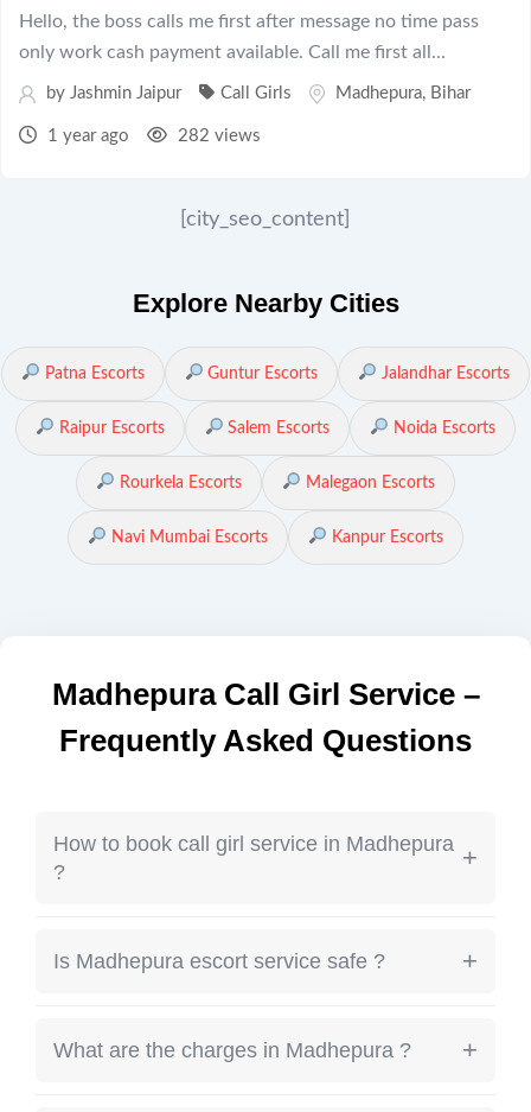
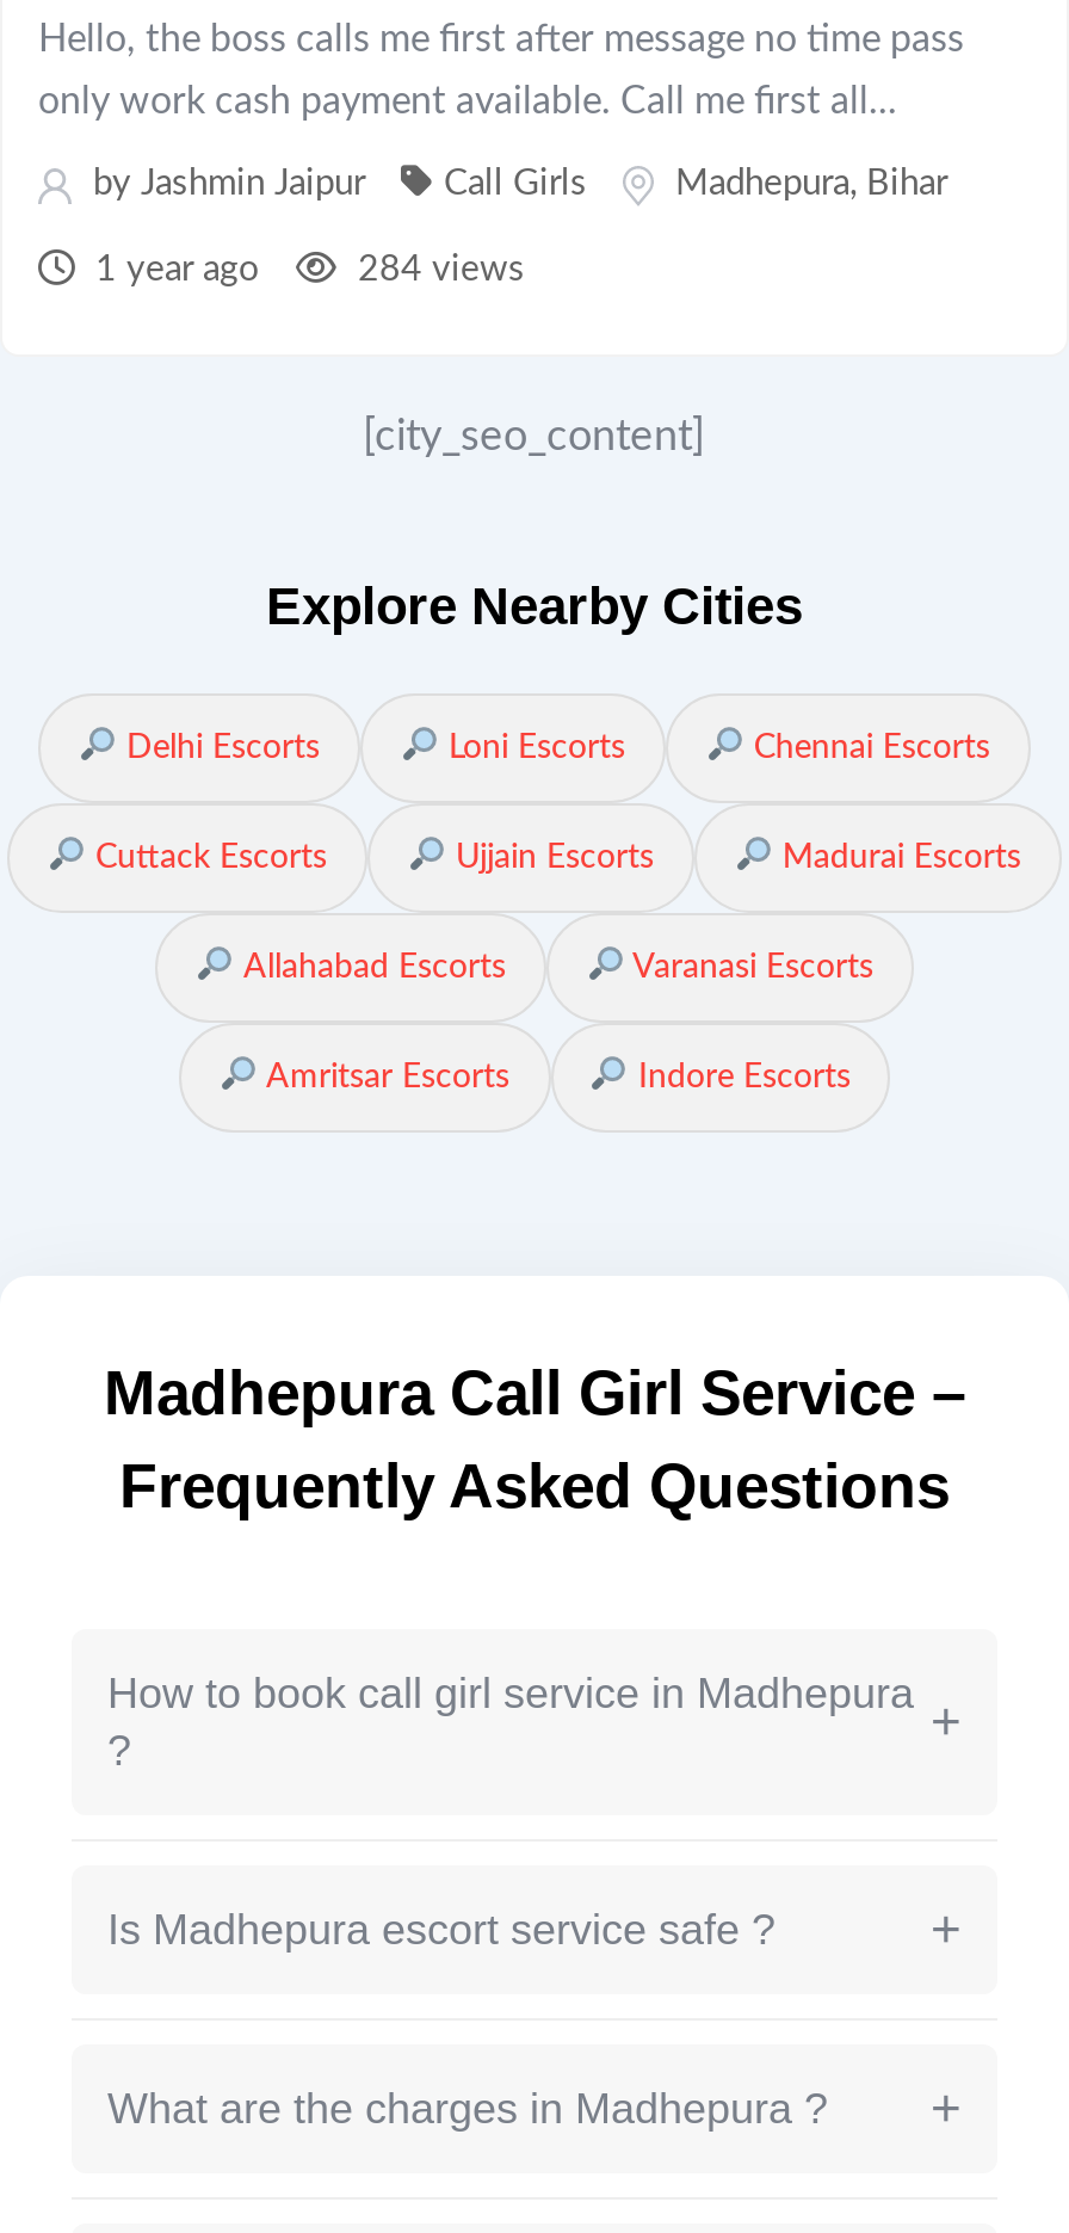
[173,127,261,145] 282 views -> [348,252,525,288] 284 views
[40,366,510,382] Patna Escorts | Guntur Escorts | Jalandhar Escorts -> [117,732,990,765] Delhi Escorts | Loni Escorts | Chennai Escorts
[54,420,496,437] Raipur Escorts | Salem Escorts | Noida Escorts -> [86,841,1021,875] Cuttack Escorts | Ujjain Escorts | Madurai Escorts
[115,475,435,491] Rourkela Escorts | Malegaon Escorts -> [234,951,873,985] Allahabad Escorts | Varanasi Escorts
[107,529,443,546] Navi Mumbai Escorts | Kanpur Escorts -> [257,1061,850,1094] Amritsar Escorts | Indore Escorts

